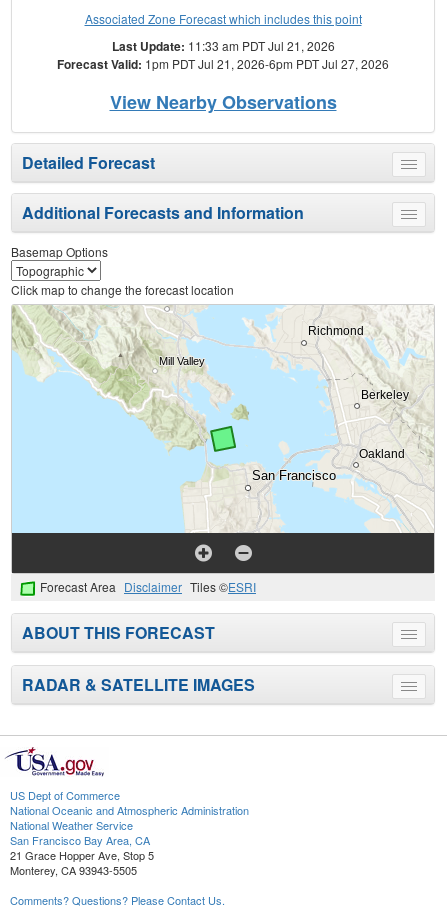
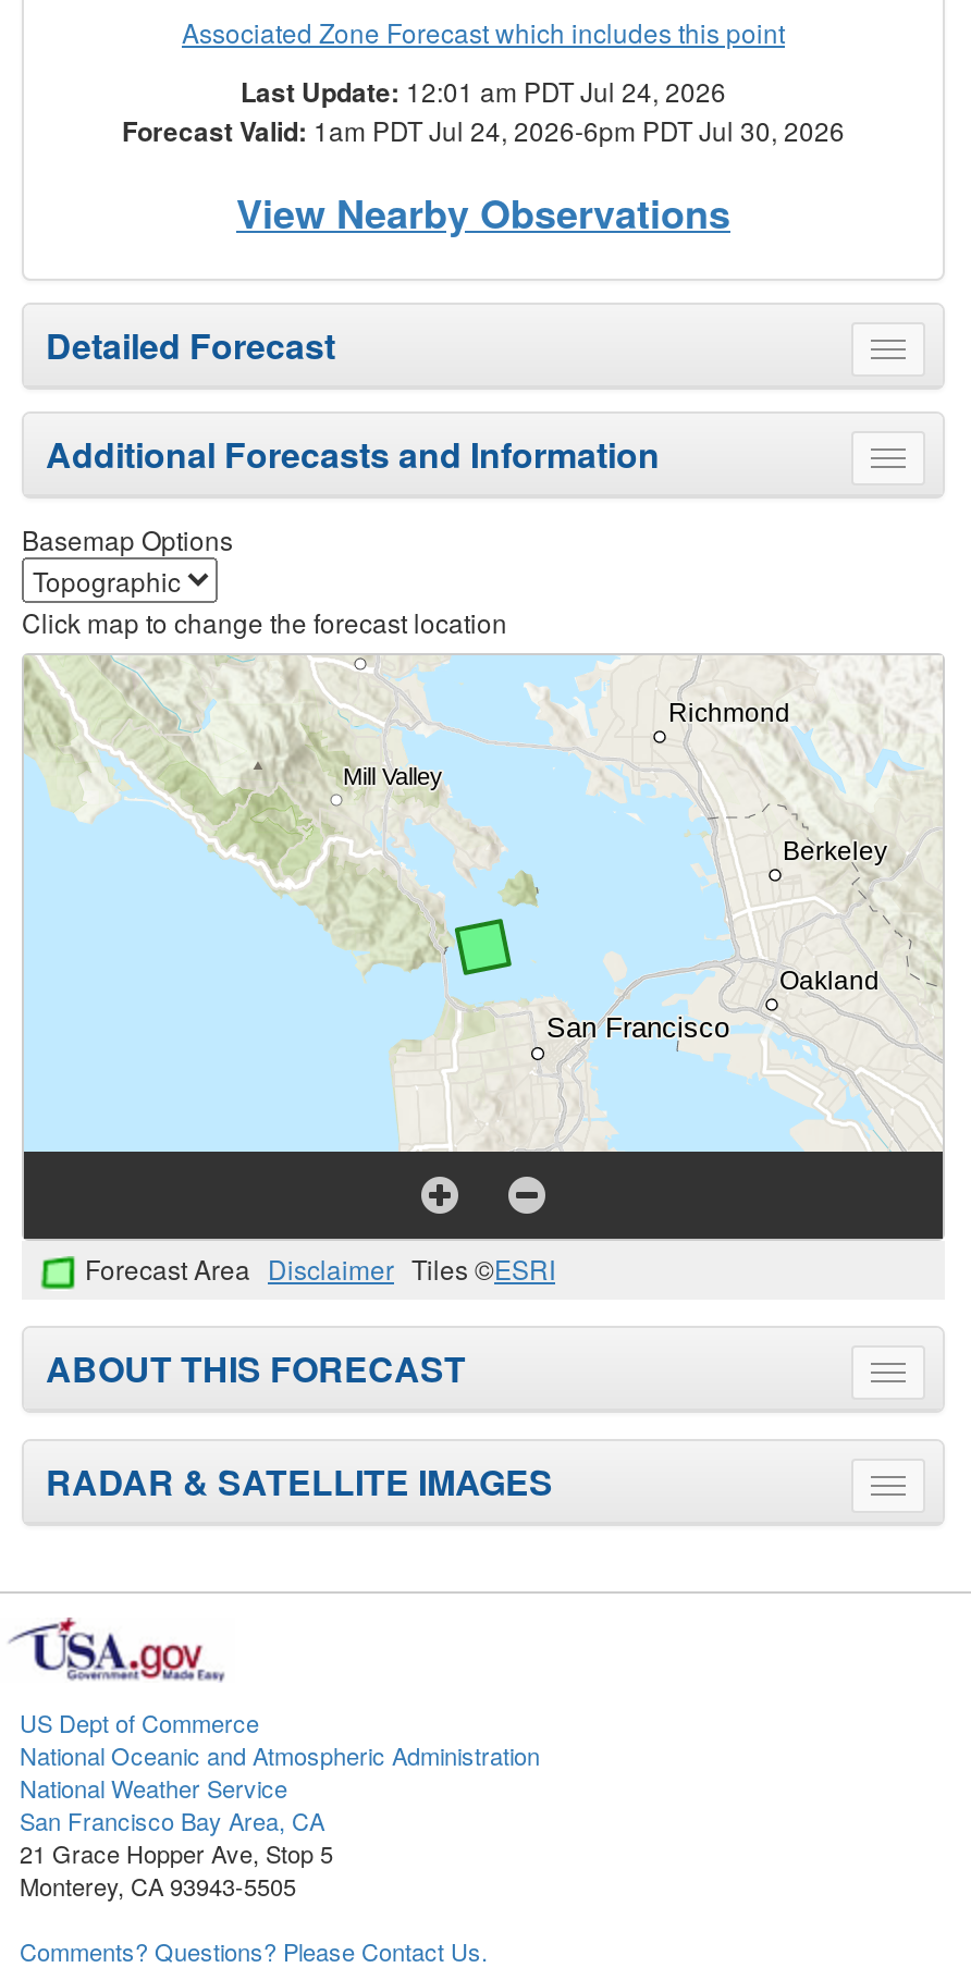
[111,37,334,55] Last Update: 11:33 am PDT Jul 21, 2026 -> [241,72,726,111] Last Update: 12:01 am PDT Jul 24, 2026
[57,55,389,73] Forecast Valid: 1pm PDT Jul 21, 2026-6pm PDT Jul 27, 2026 -> [122,111,845,151] Forecast Valid: 1am PDT Jul 24, 2026-6pm PDT Jul 30, 2026

